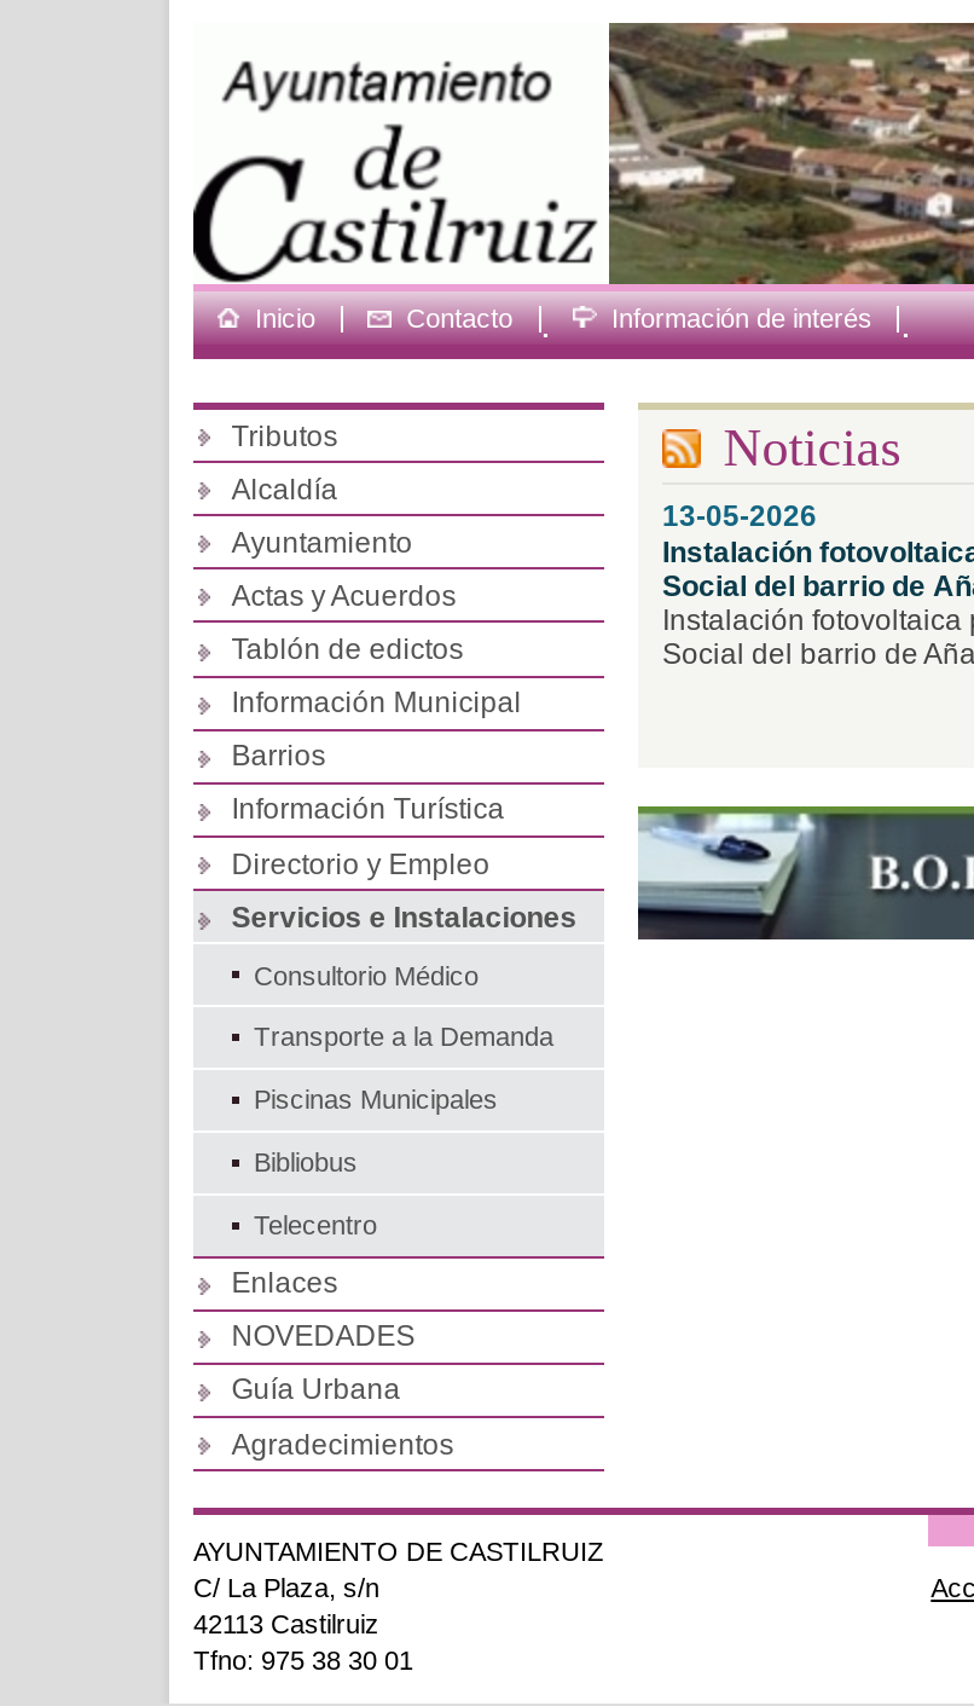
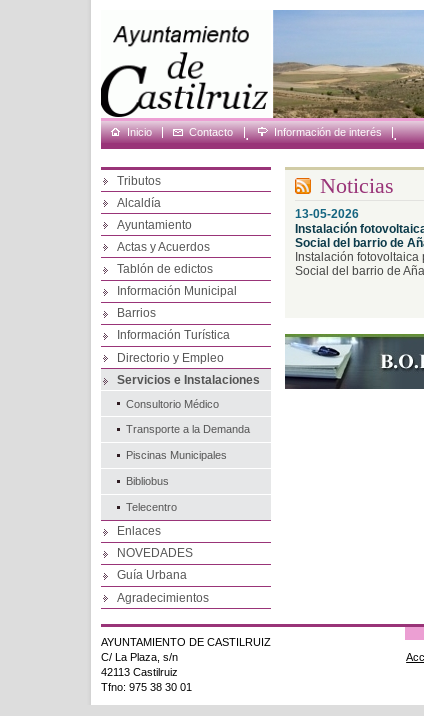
[607,21,967,287] [image] -> [272,9,421,119] [image]

